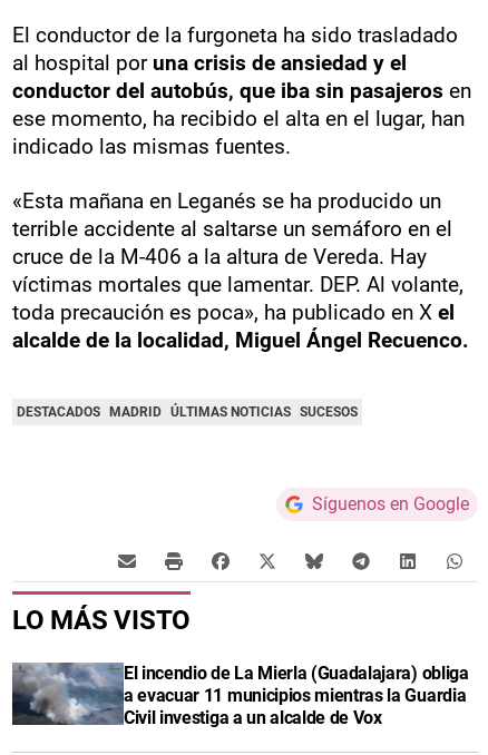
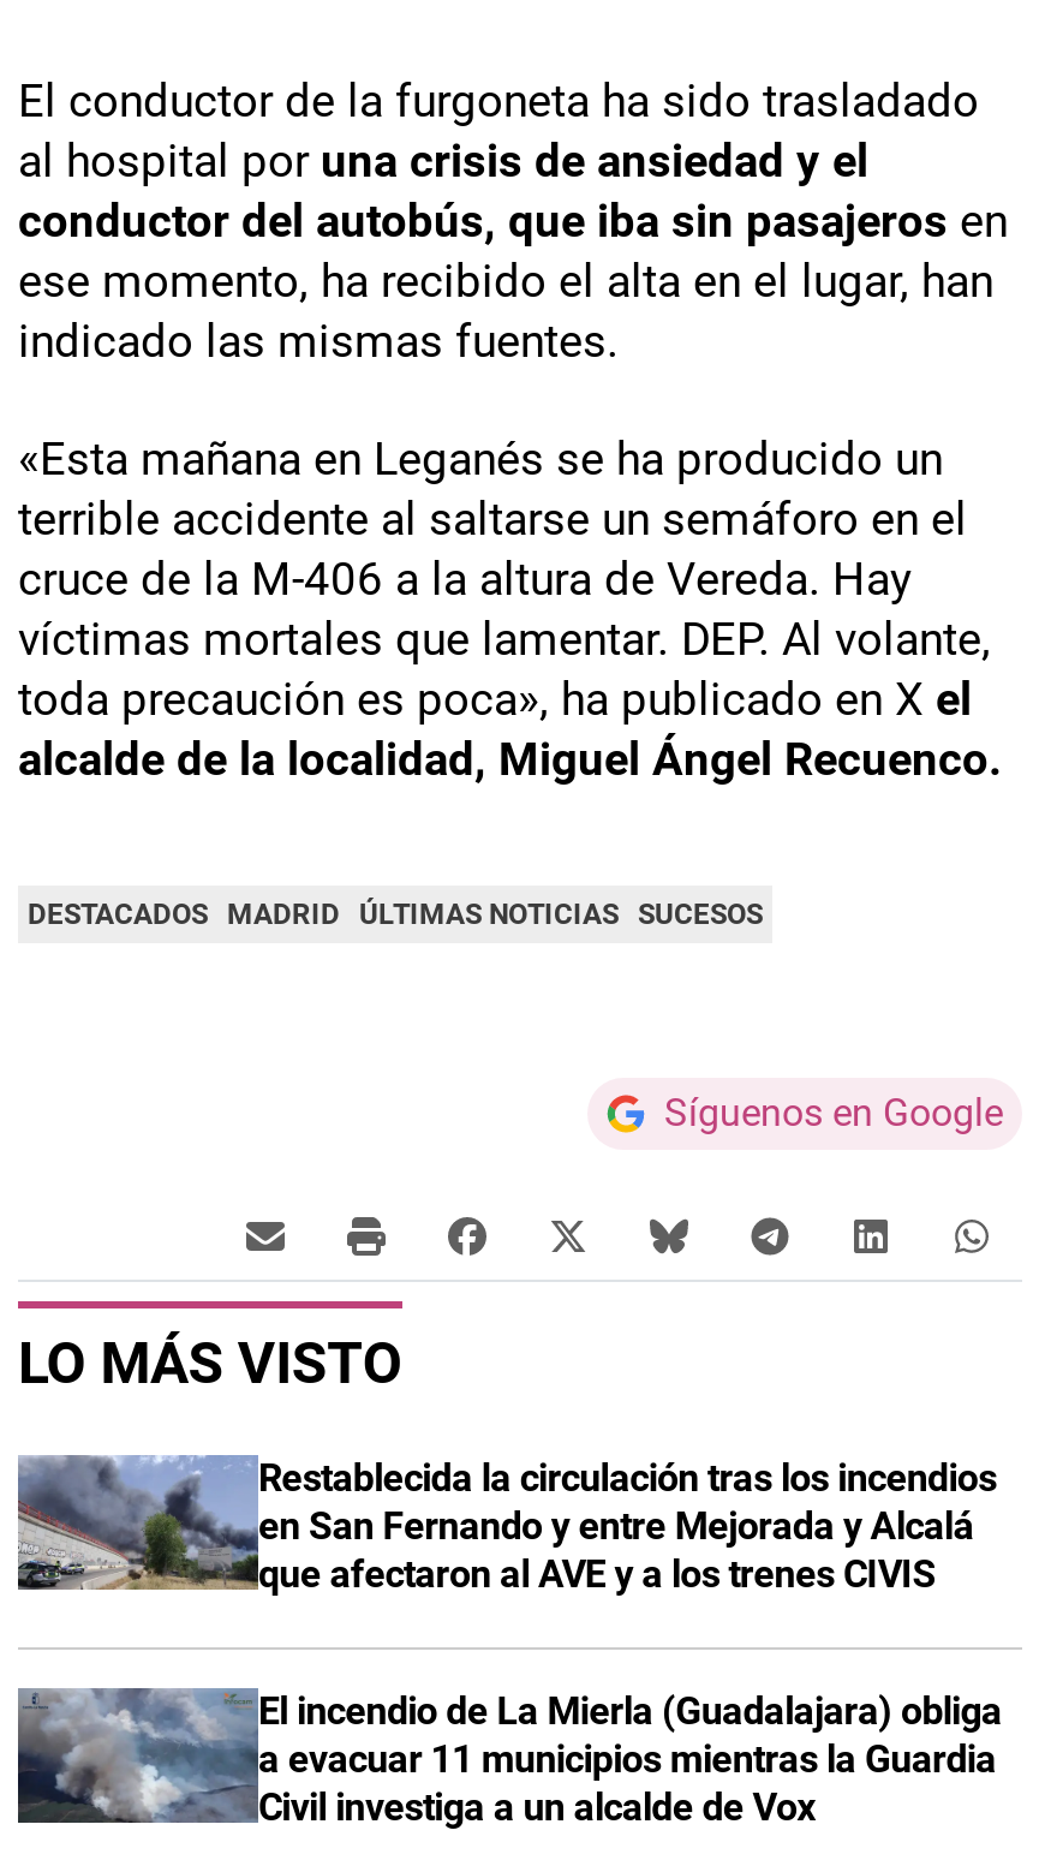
none -> [16,1455,996,1596] [image] | Restablecida la circulación tras los incendios | en San Fernando y entre Mejorada y Alcalá | que afectaron al AVE y a los trenes CIVIS

